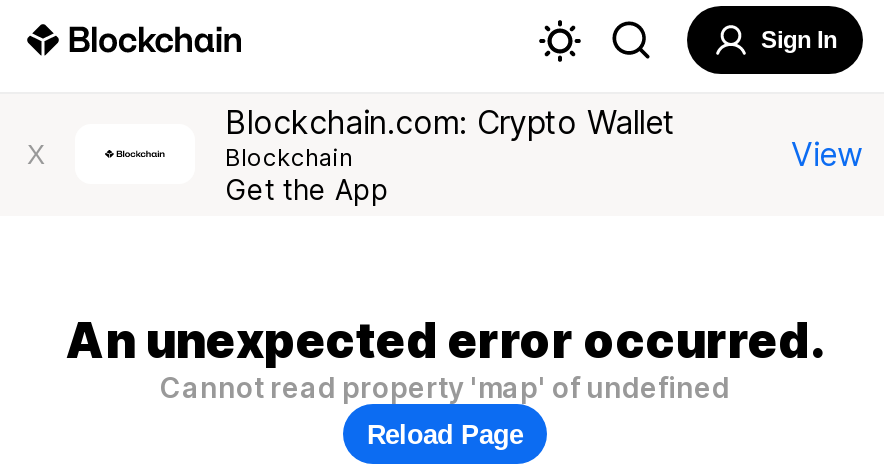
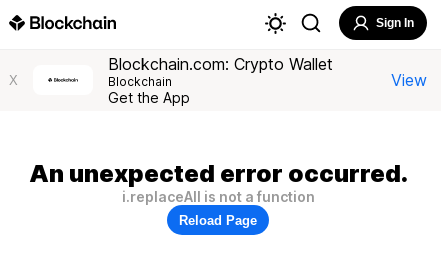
[160,370,730,404] Cannot read property 'map' of undefined -> [121,188,314,205] i.replaceAll is not a function

